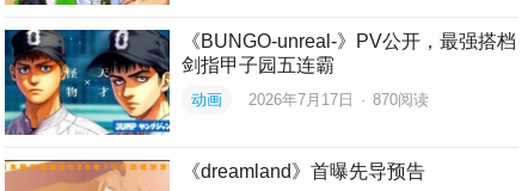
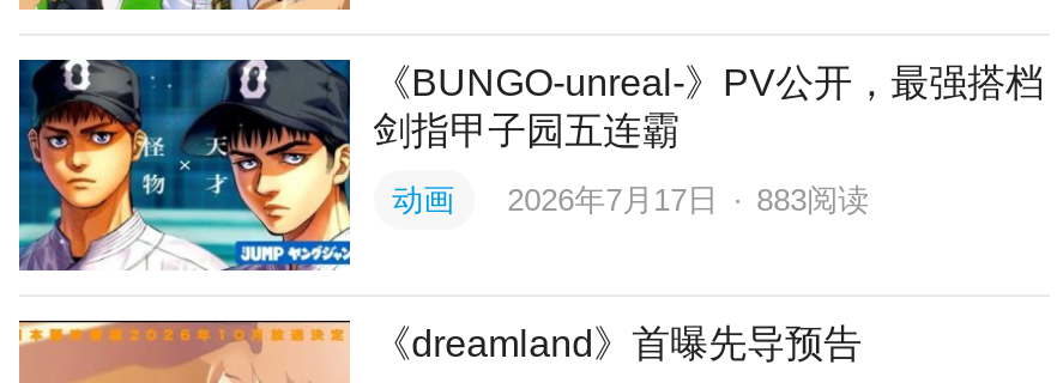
[191,91,428,109] 动画 2026年7月17日 · 870阅读 -> [392,182,869,218] 动画 2026年7月17日 · 883阅读

